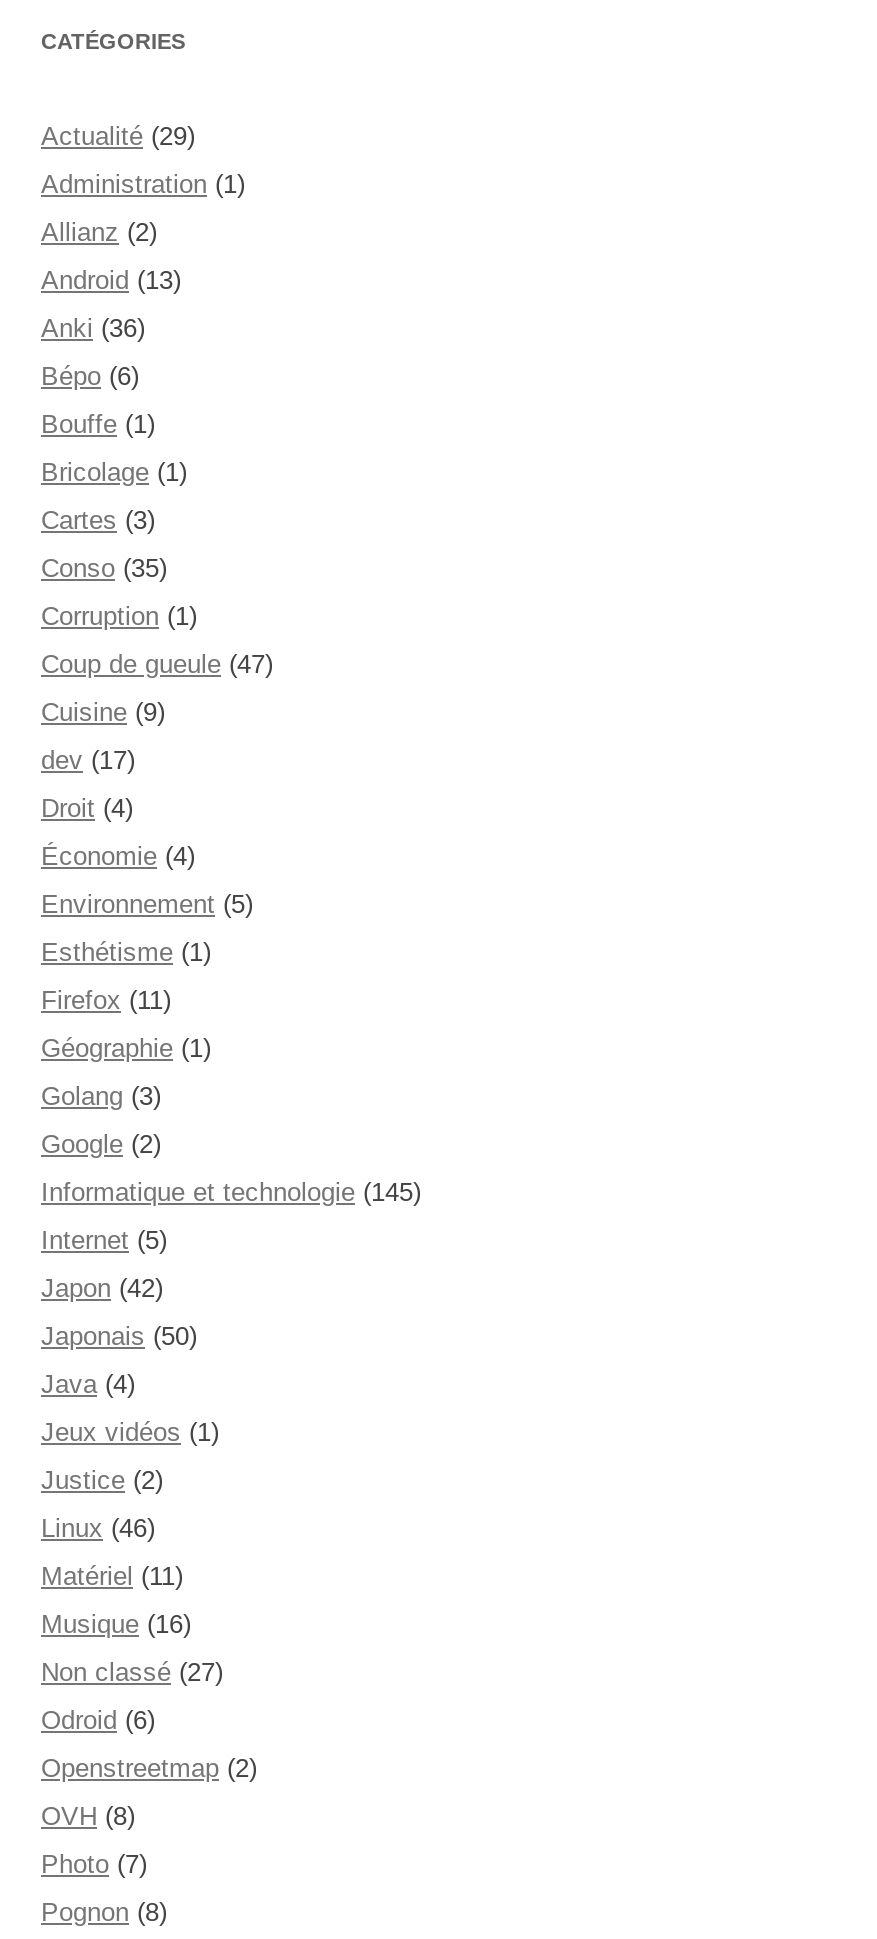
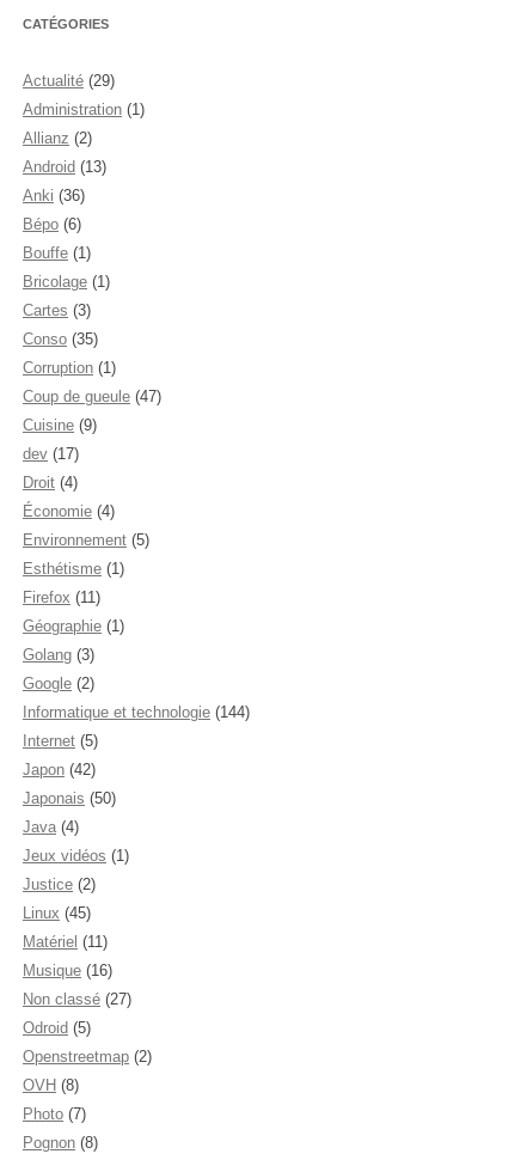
[41,1177,421,1207] Informatique et technologie (145) -> [23,703,250,721] Informatique et technologie (144)
[41,1513,155,1543] Linux (46) -> [23,904,91,922] Linux (45)
[41,1705,155,1735] Odroid (6) -> [23,1019,91,1037] Odroid (5)

